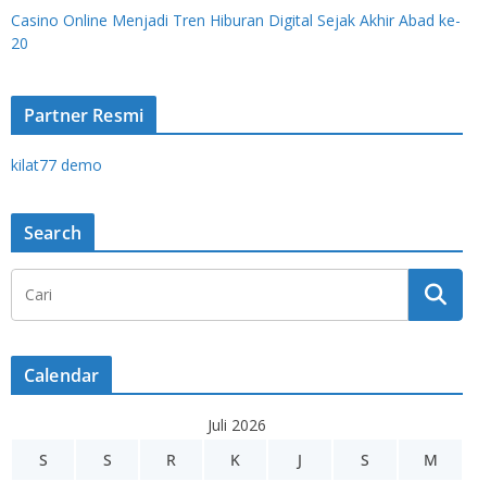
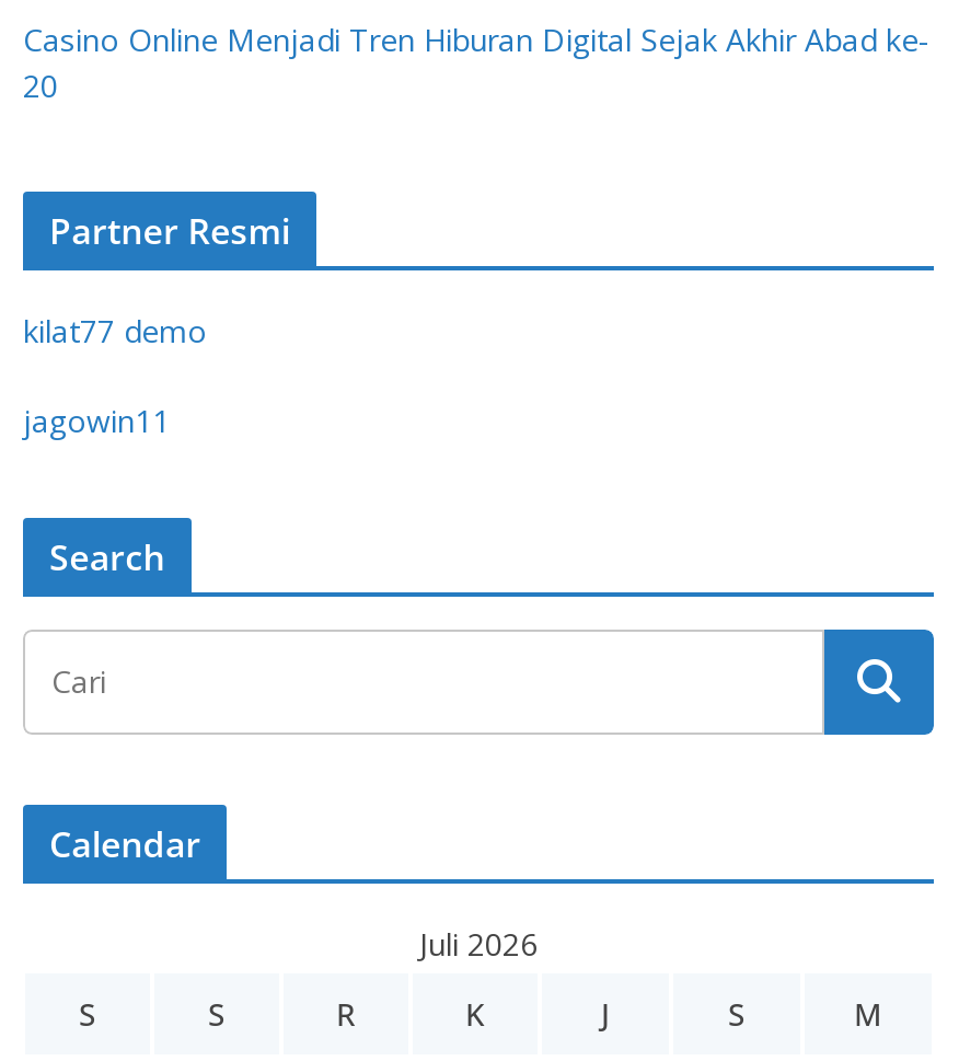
none -> [23,400,170,441] jagowin11

